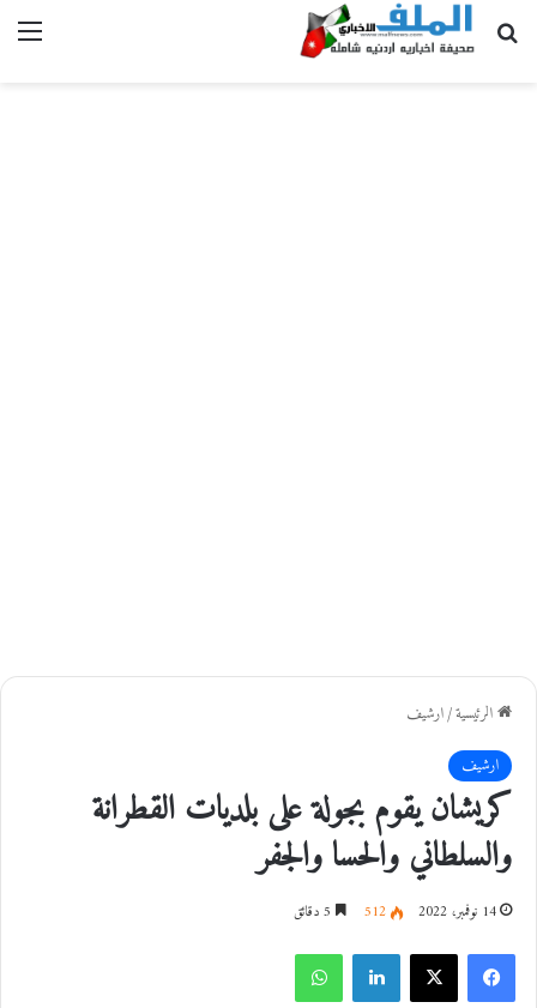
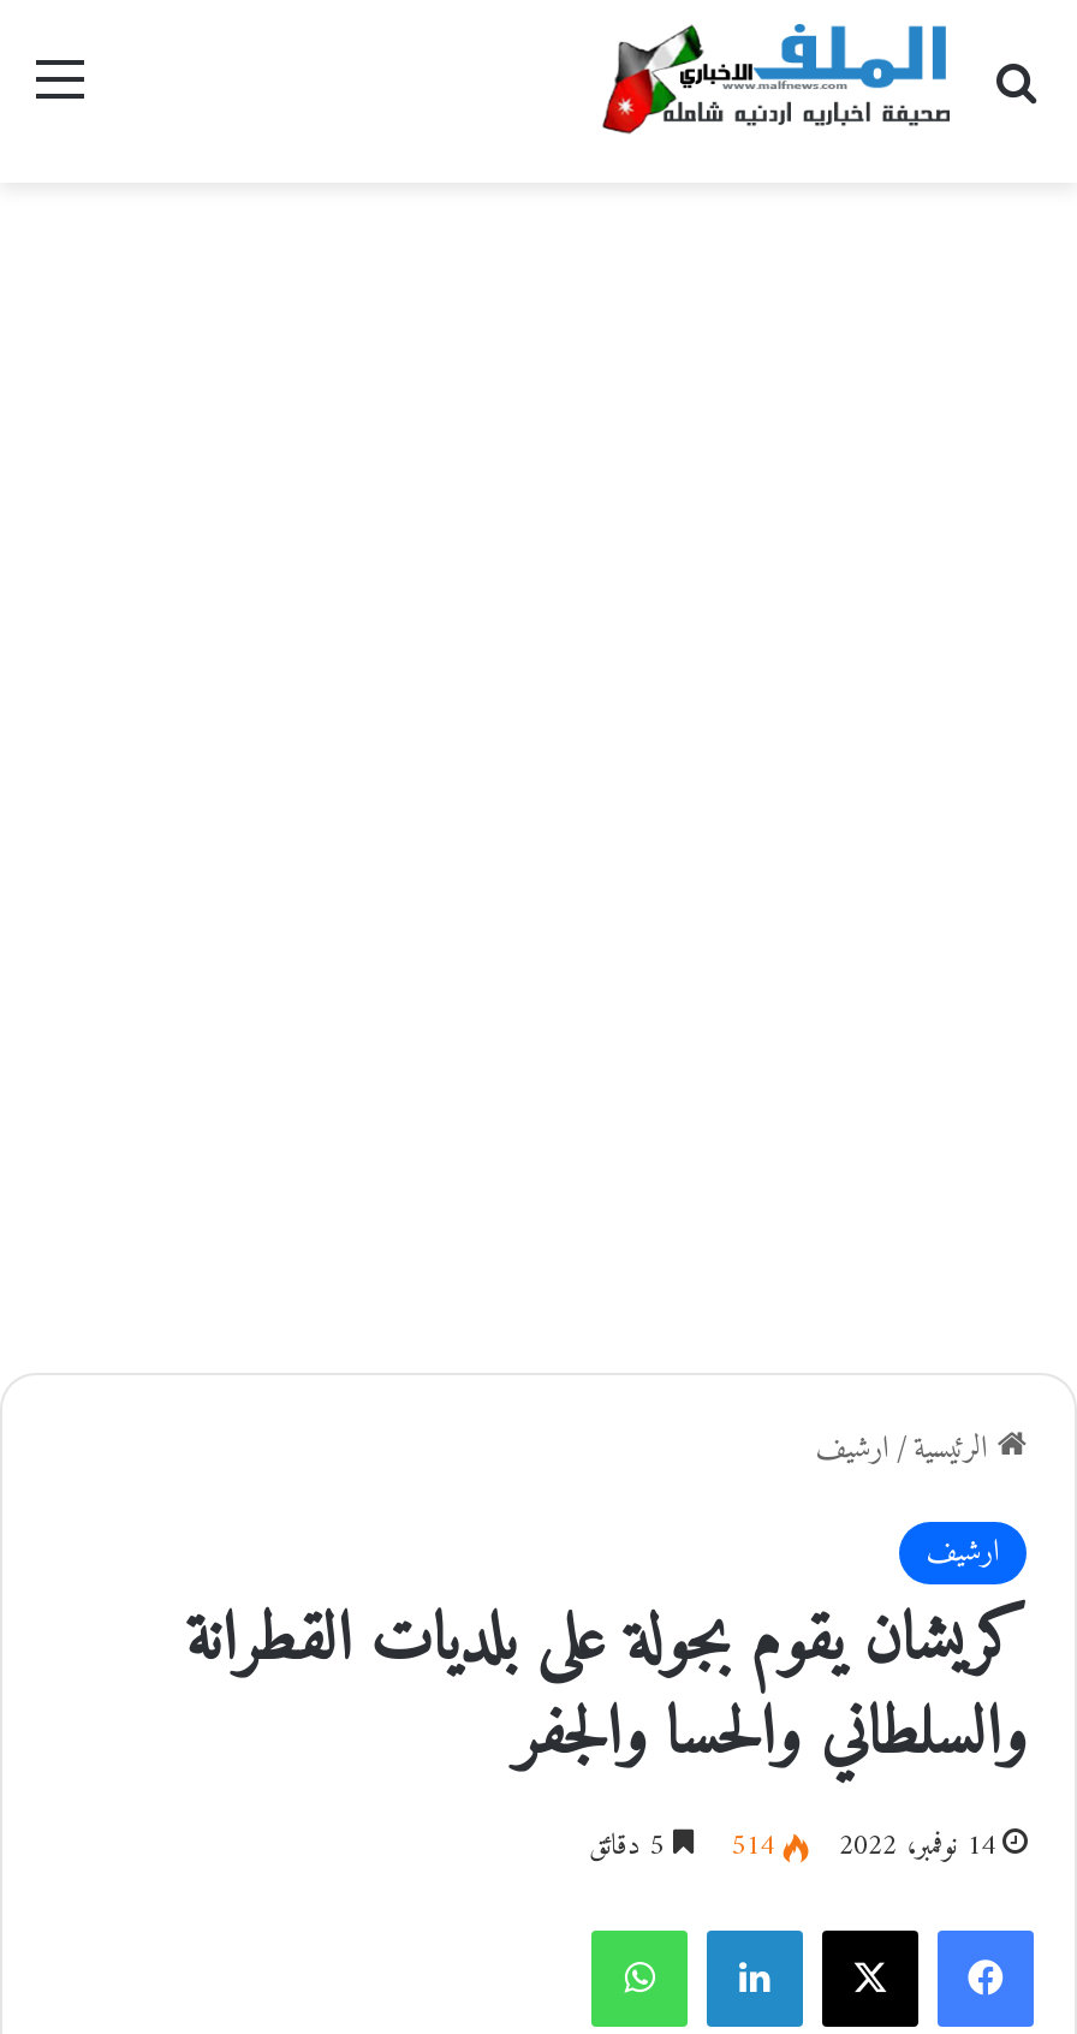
[364,900,386,925] 512 -> [731,1822,774,1872] 514

